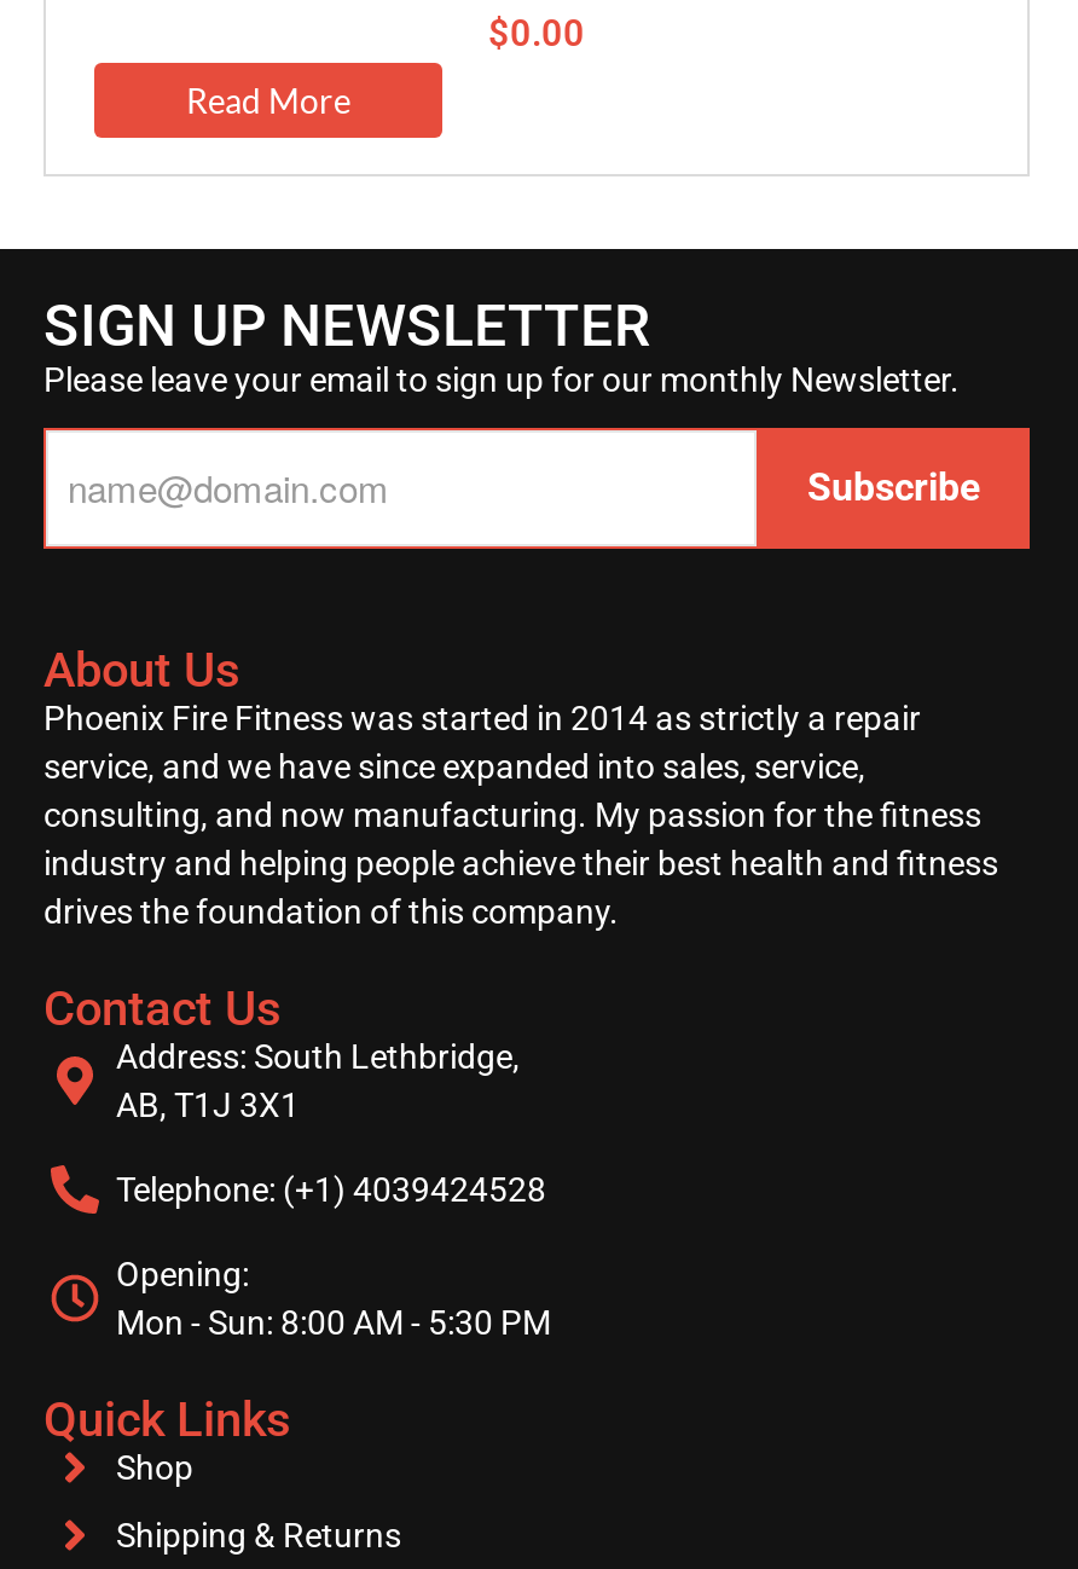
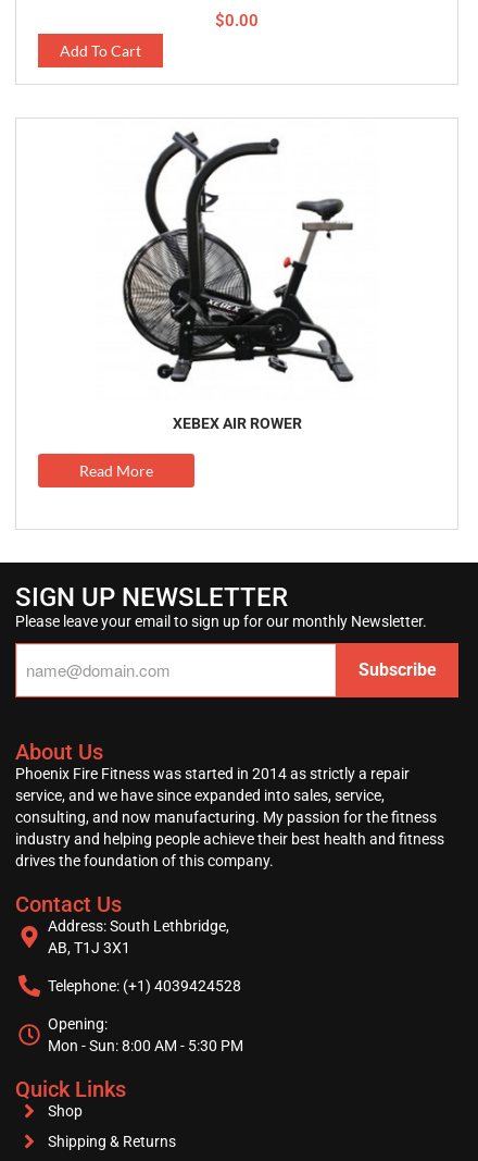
none -> [60,42,141,60] Add To Cart
none -> [122,131,354,432] [image] | XEBEX AIR ROWER

